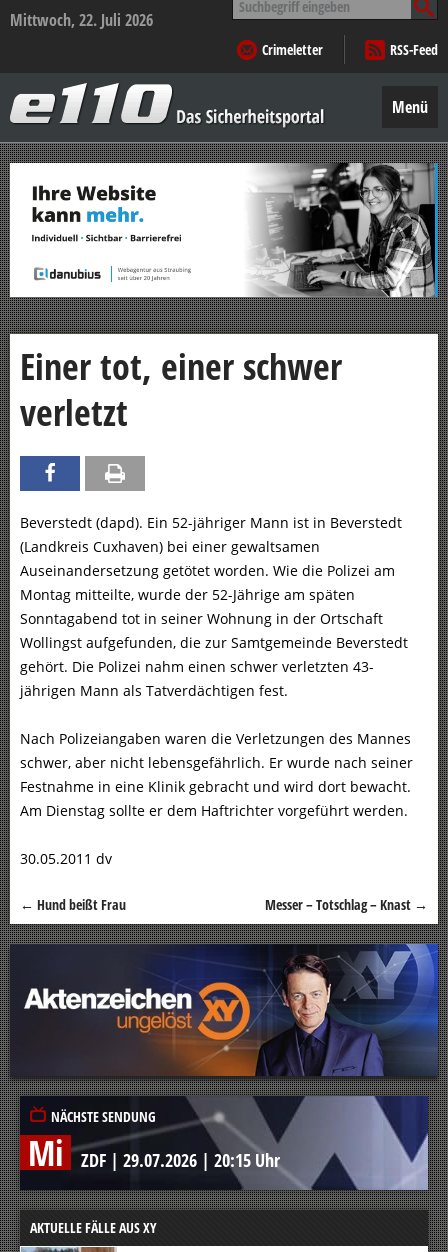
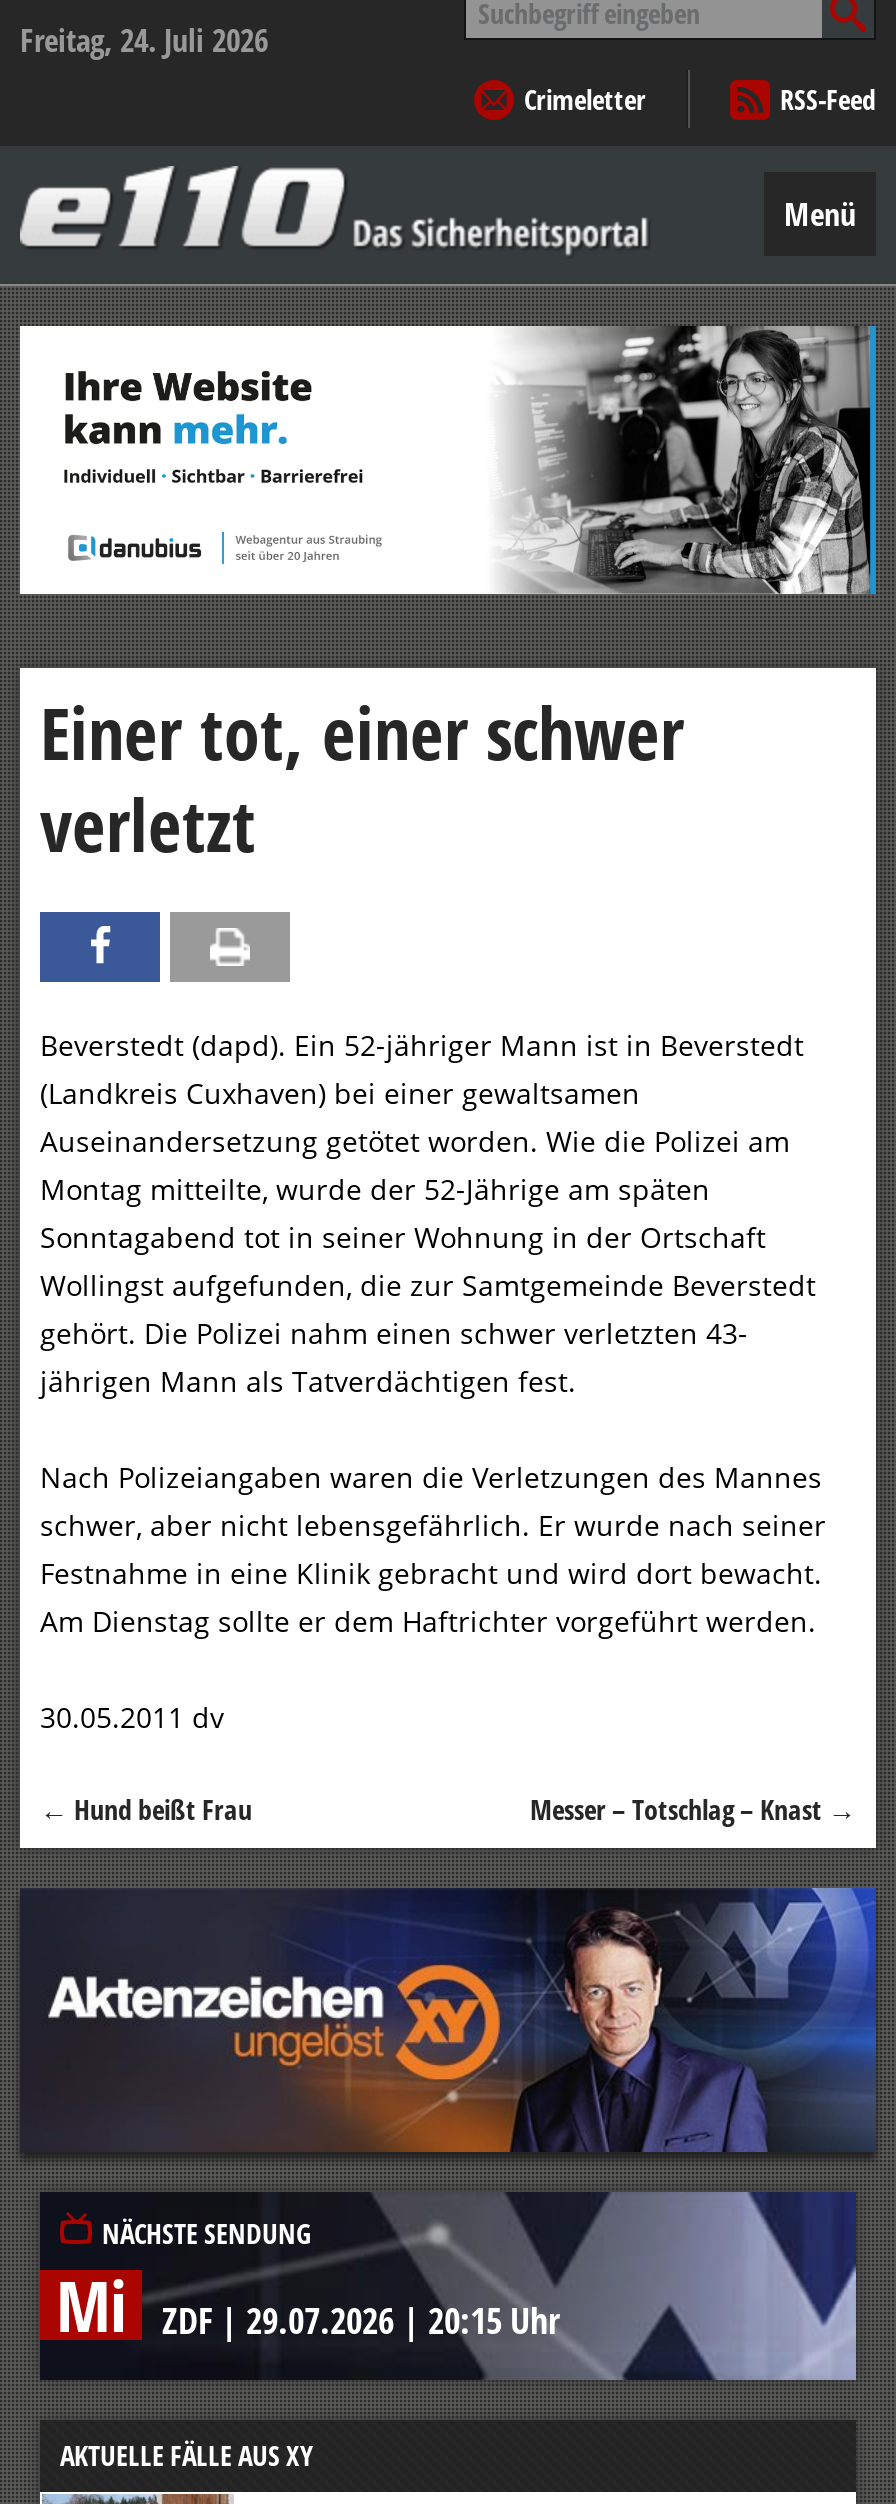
[10,9,153,31] Mittwoch, 22. Juli 2026 -> [20,18,268,62] Freitag, 24. Juli 2026

